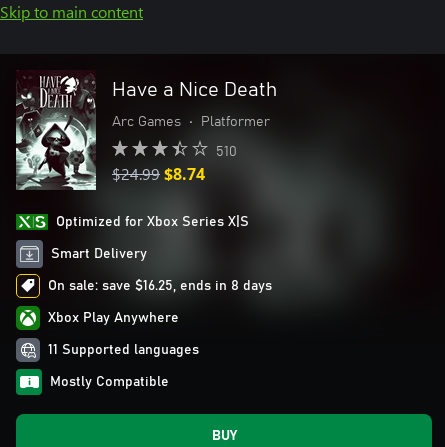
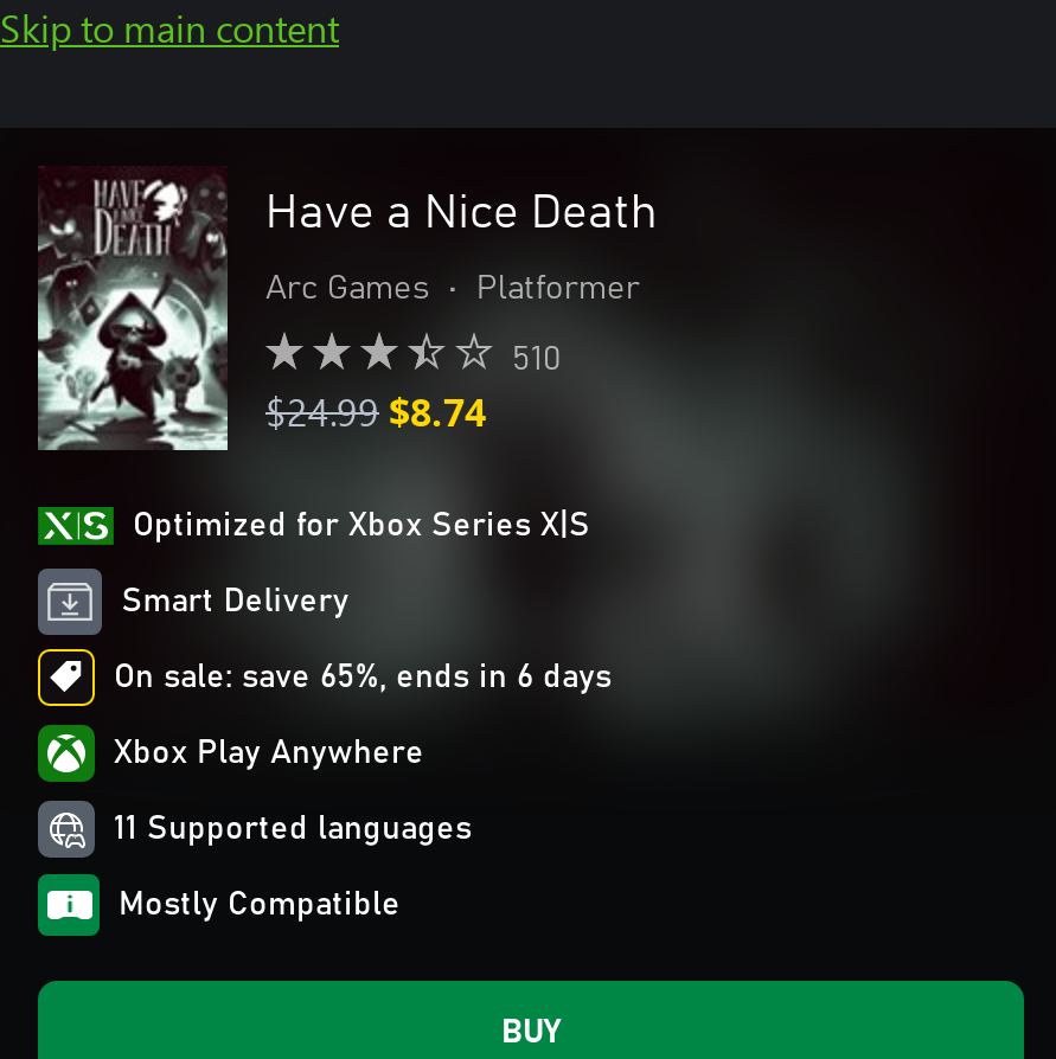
[48,279,272,293] On sale: save $16.25, ends in 8 days -> [114,661,612,694] On sale: save 65%, ends in 6 days

